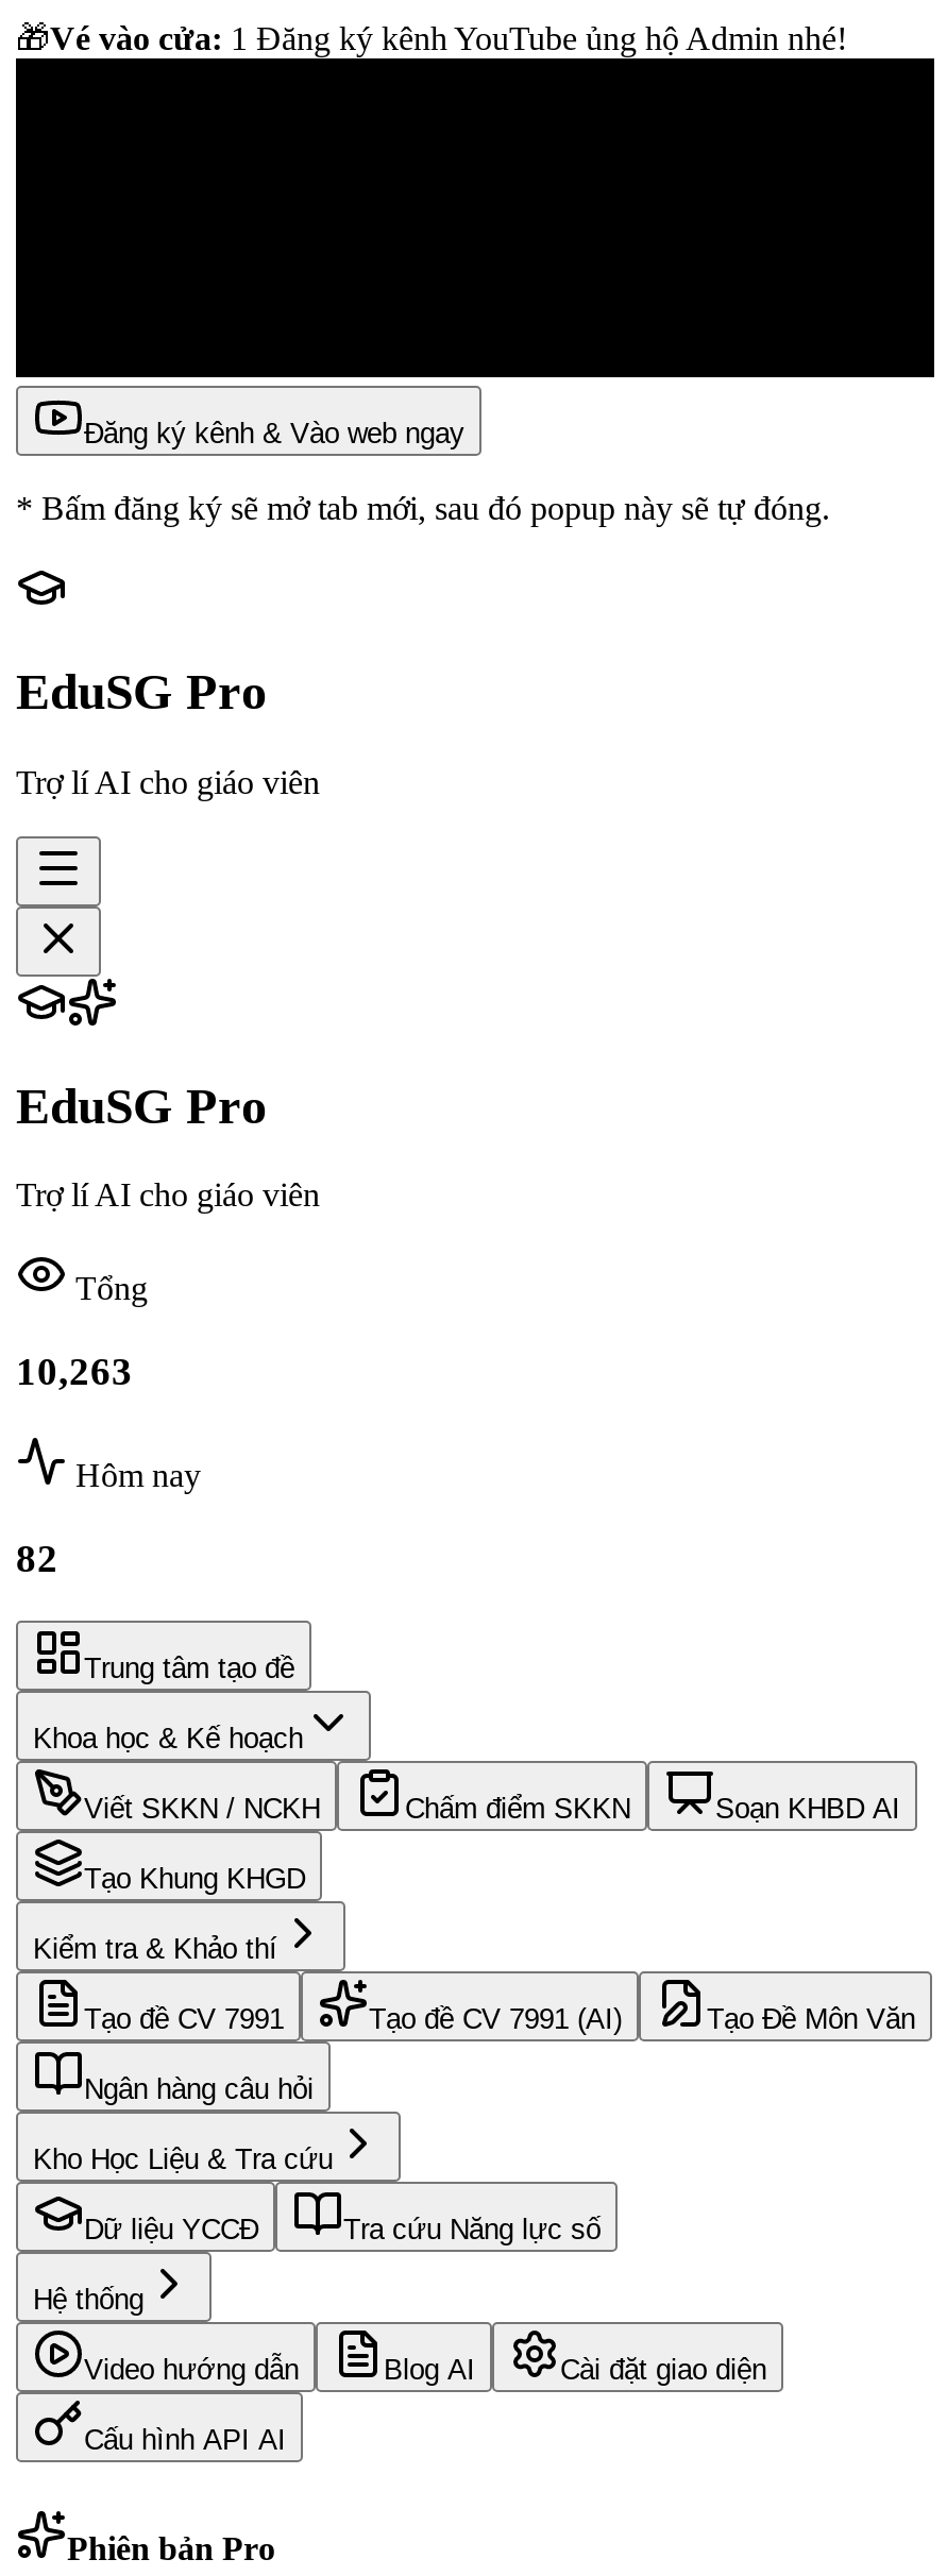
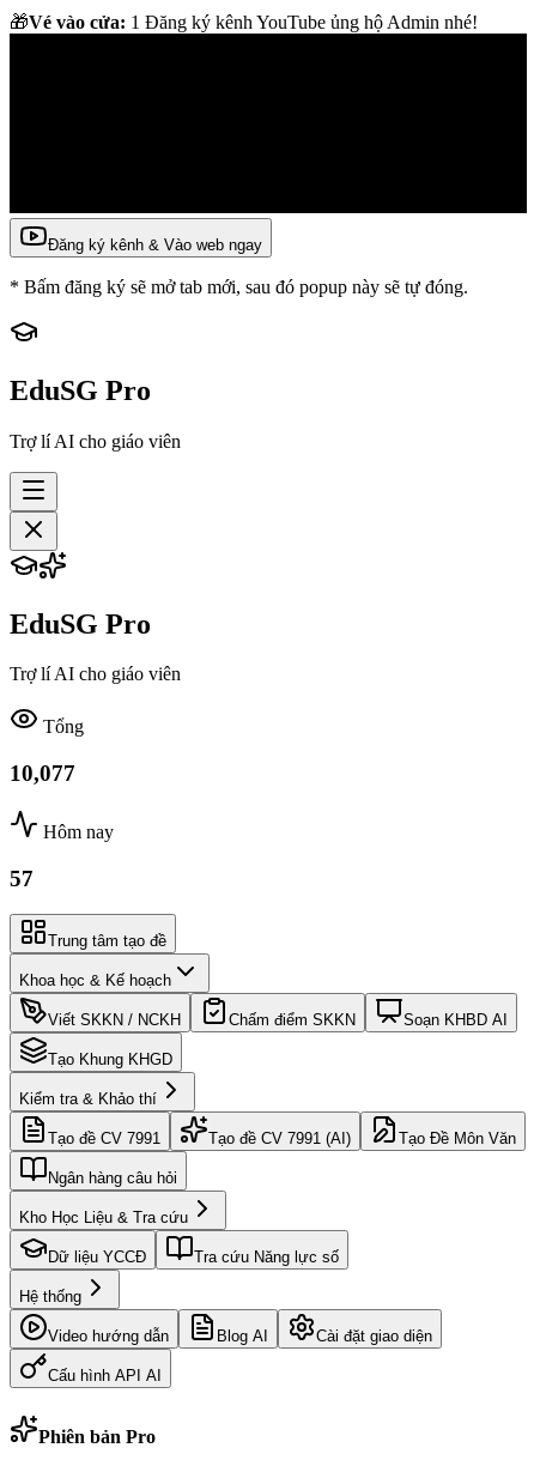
[16,1349,133,1394] 10,263 -> [10,761,75,786] 10,077
[16,1535,58,1579] 82 -> [10,865,34,891] 57

